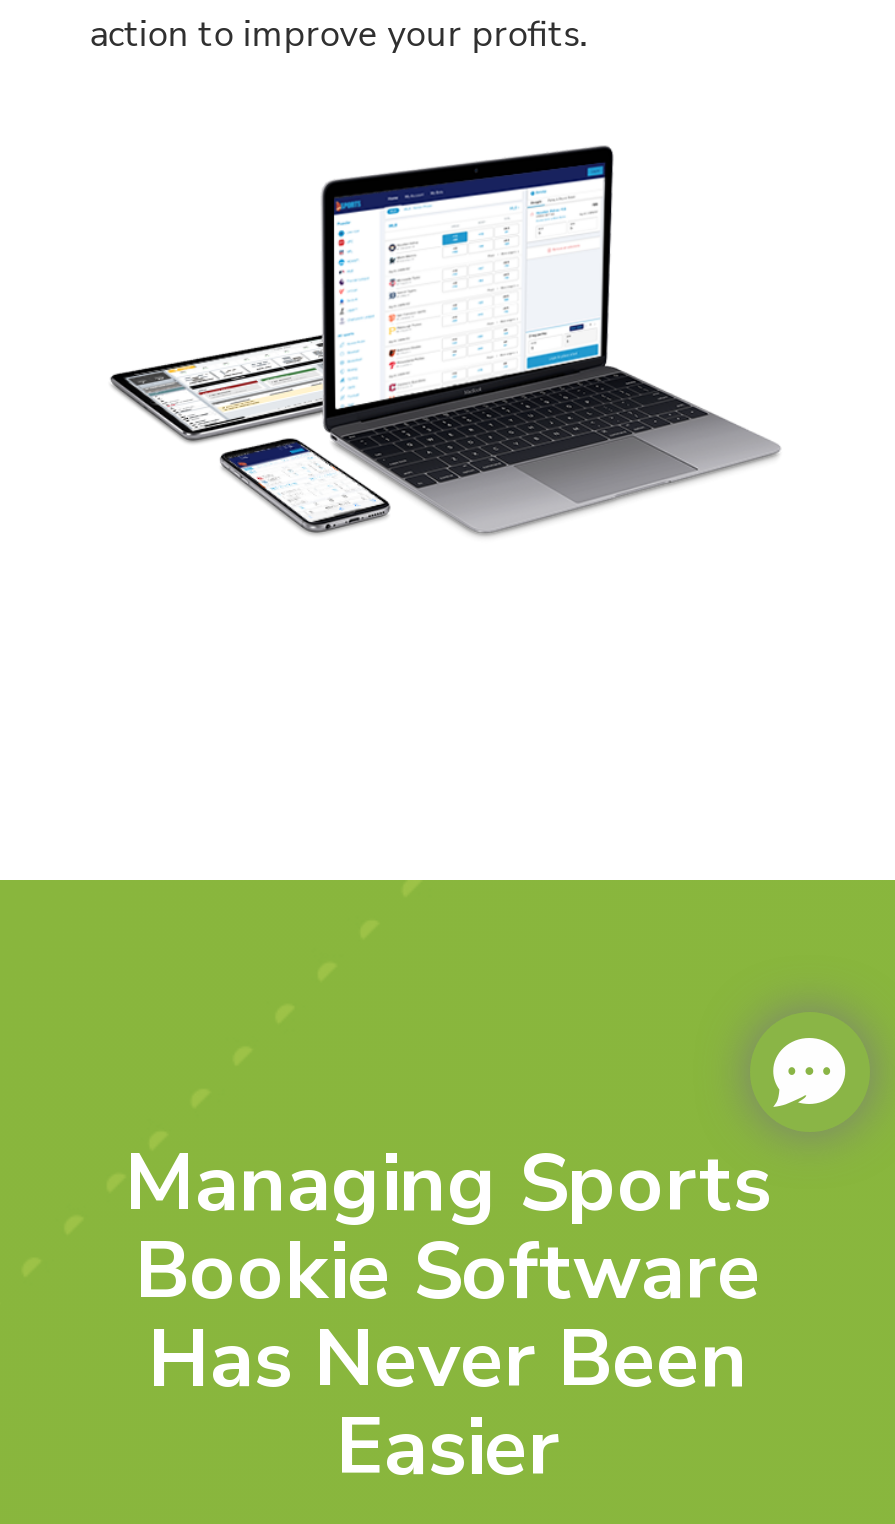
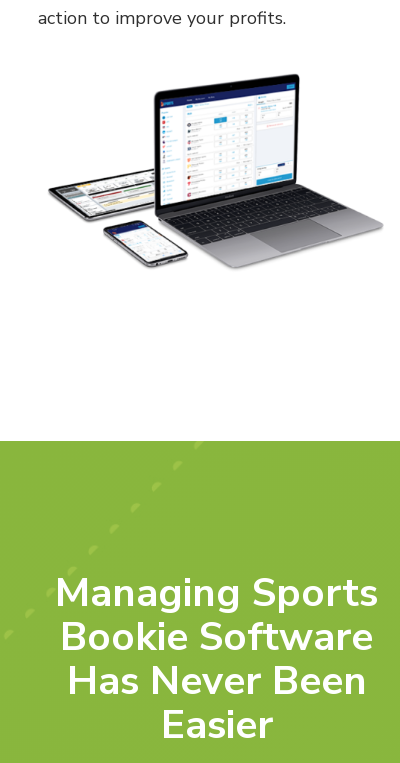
[770,1036,848,1108] [image] -> none

